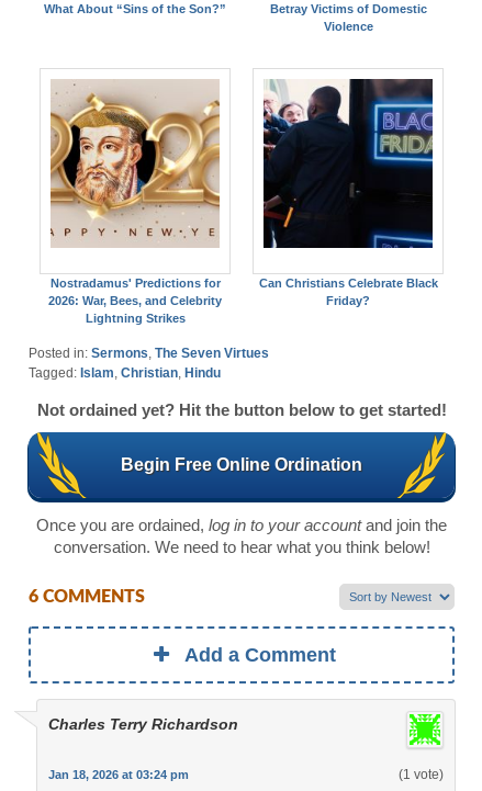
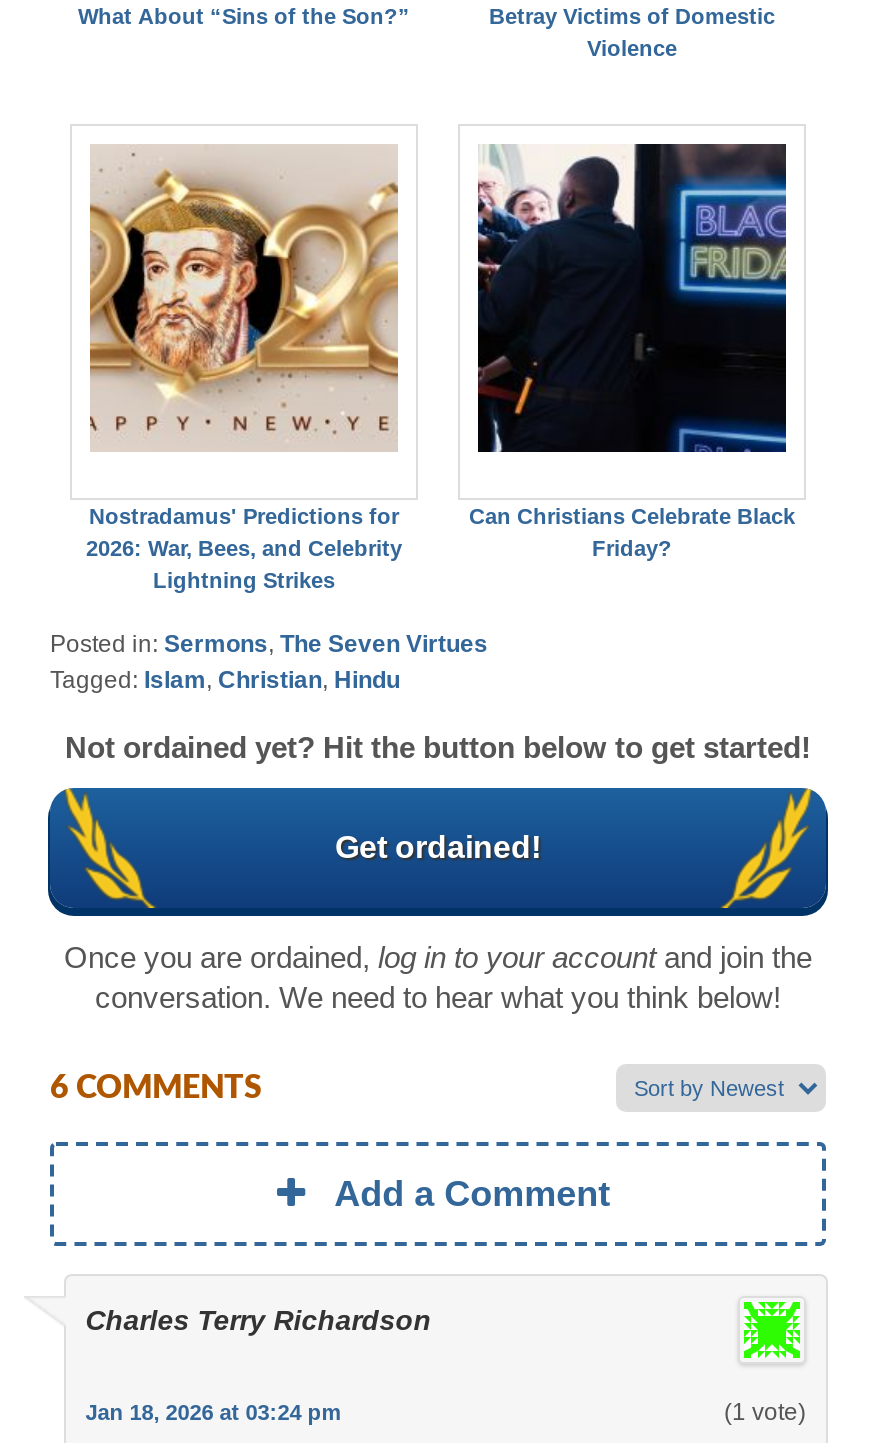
[121,455,362,474] Begin Free Online Ordination -> [335,830,541,864] Get ordained!

